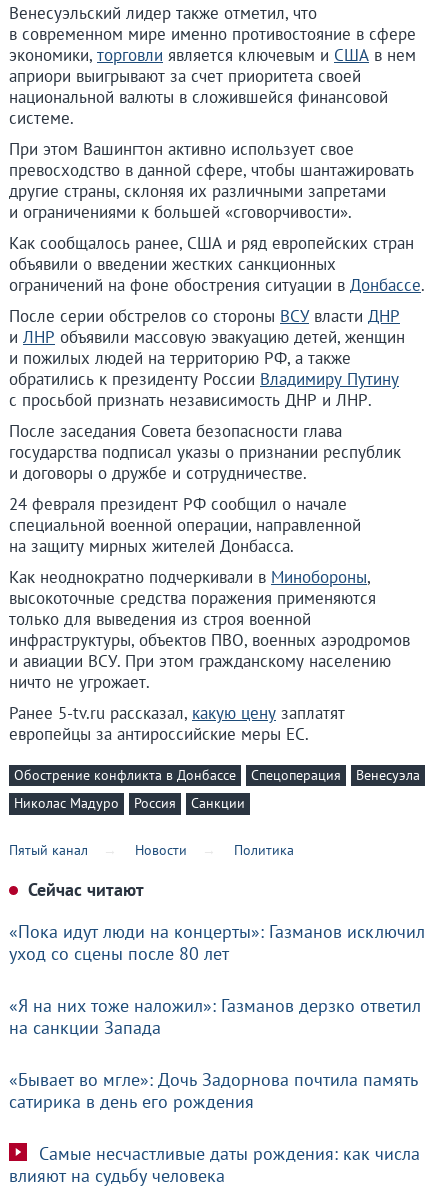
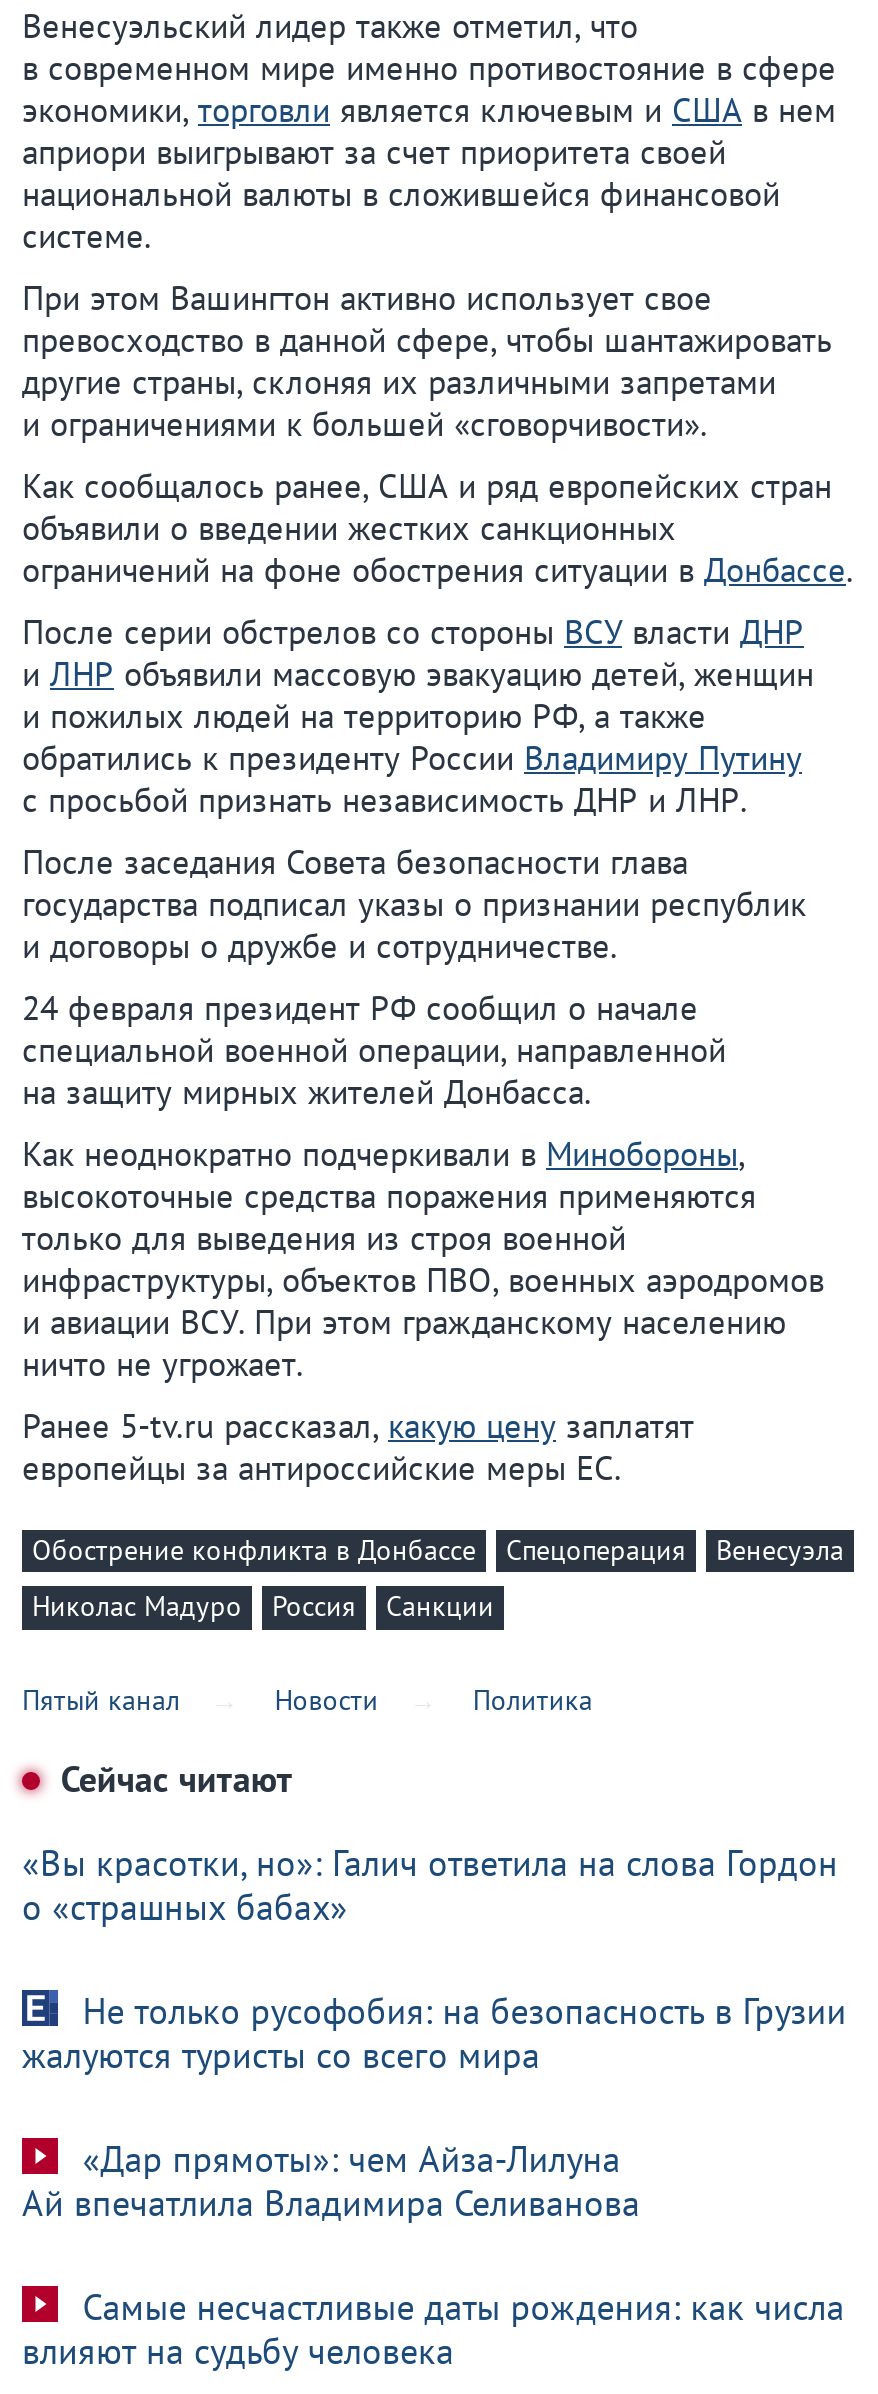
[9,920,425,965] «Пока идут люди на концерты»: Газманов исключил | уход со сцены после 80 лет -> [22,1839,838,1929] «Вы красотки, но»: Галич ответила на слова Гордон | о «страшных бабах»
[9,994,421,1039] «Я на них тоже наложил»: Газманов дерзко ответил | на санкции Запада -> [22,1987,846,2077] Не только русофобия: на безопасность в Грузии | жалуются туристы со всего мира
[9,1068,418,1113] «Бывает во мгле»: Дочь Задорнова почтила память | сатирика в день его рождения -> [22,2135,640,2225] «Дар прямоты»: чем Айза-Лилуна | Ай впечатлила Владимира Селиванова

